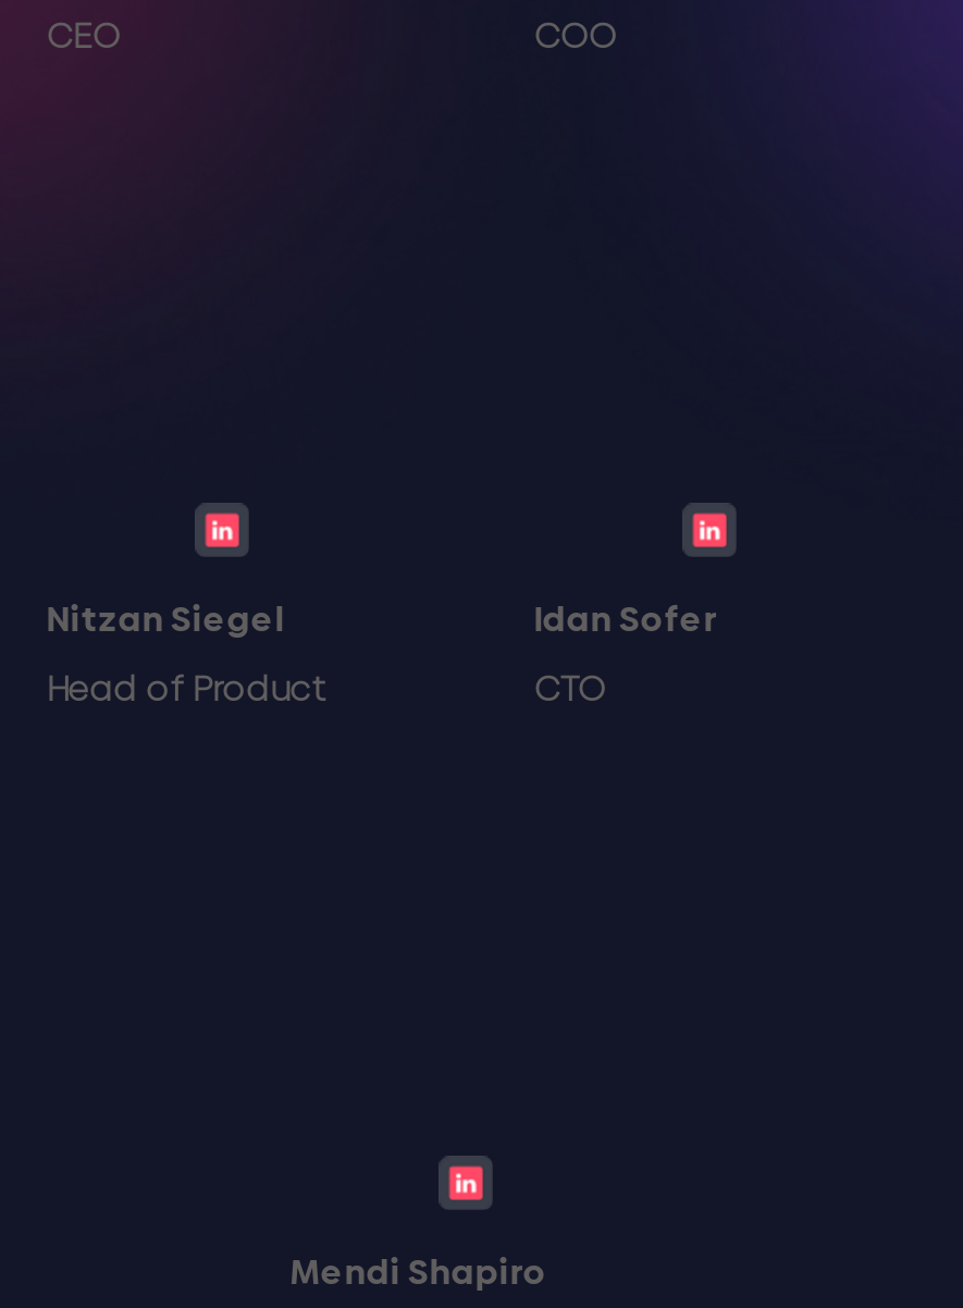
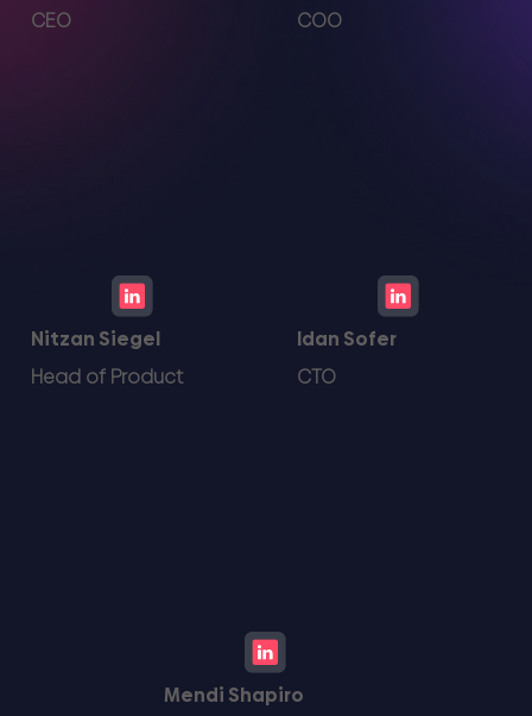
[195,503,269,577] [image] -> [110,274,153,317] [image]
[682,503,756,577] [image] -> [376,274,419,317] [image]
[439,1156,513,1230] [image] -> [243,631,286,673] [image]

